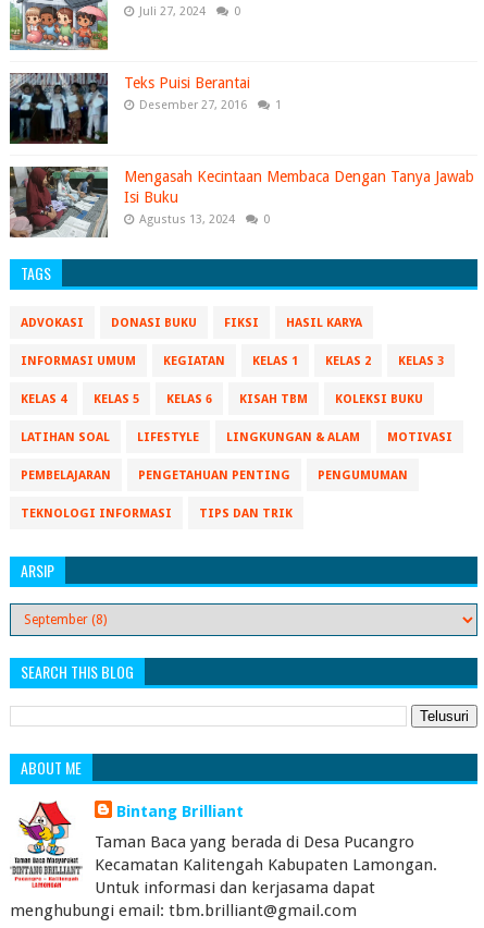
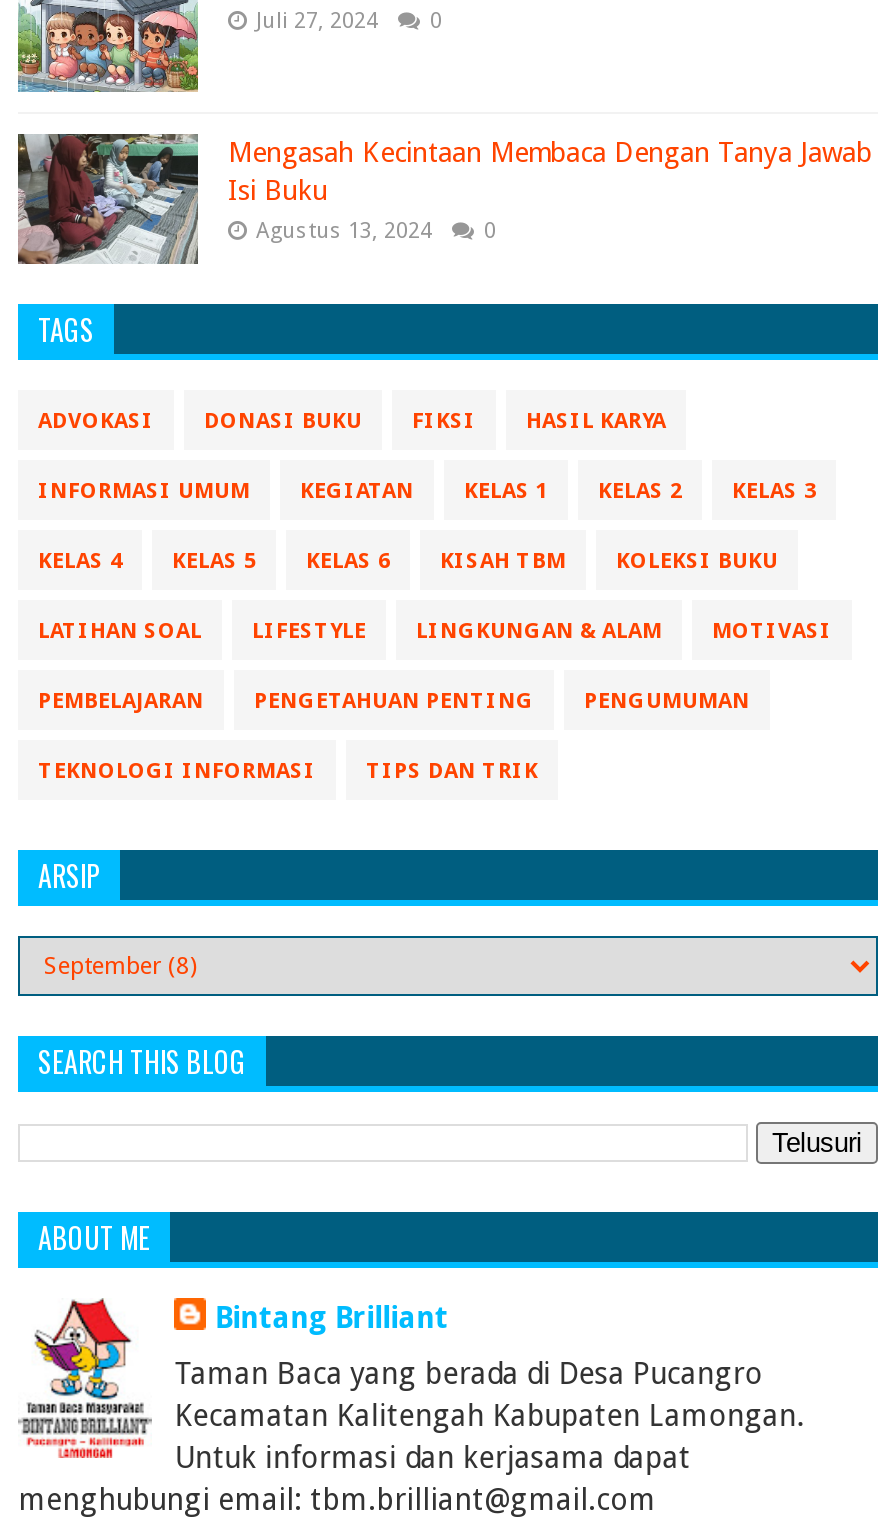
[9,73,282,145] [image] | Teks Puisi Berantai | Desember 27, 2016 | 1 -> none

